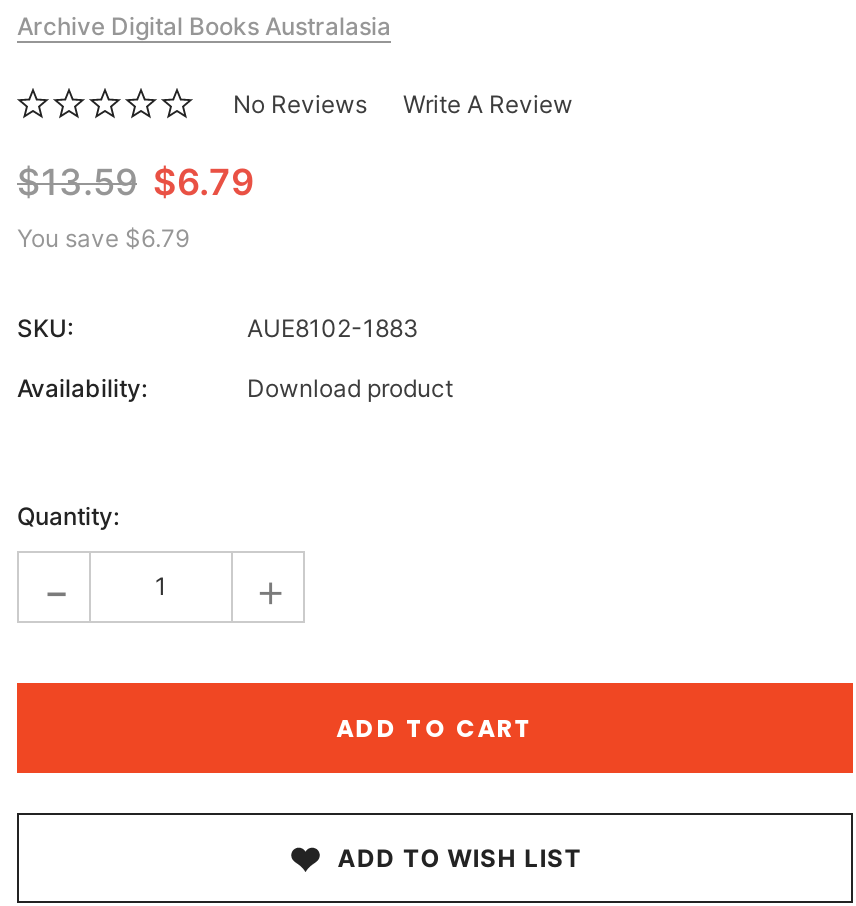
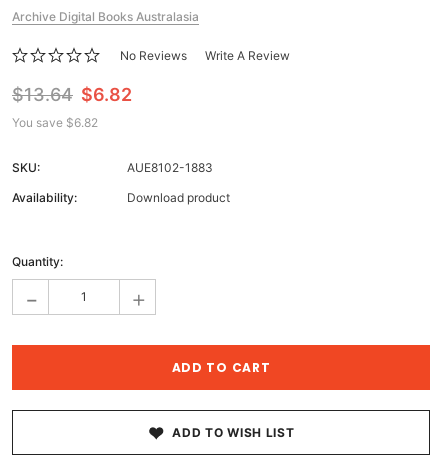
[17,161,255,203] $13.59 $6.79 -> [12,84,132,105] $13.64 $6.82
[17,223,189,253] You save $6.79 -> [12,115,98,130] You save $6.82

